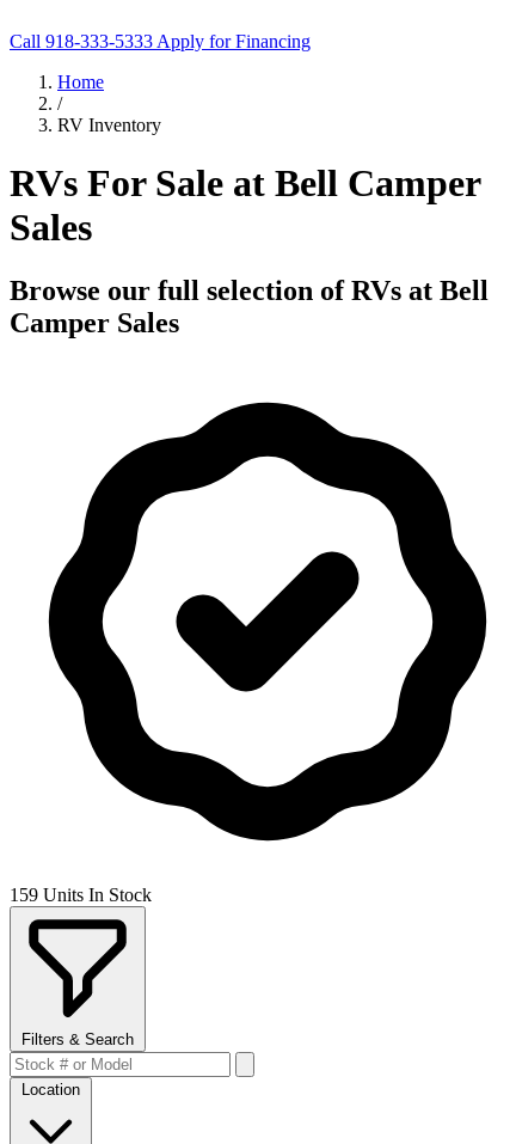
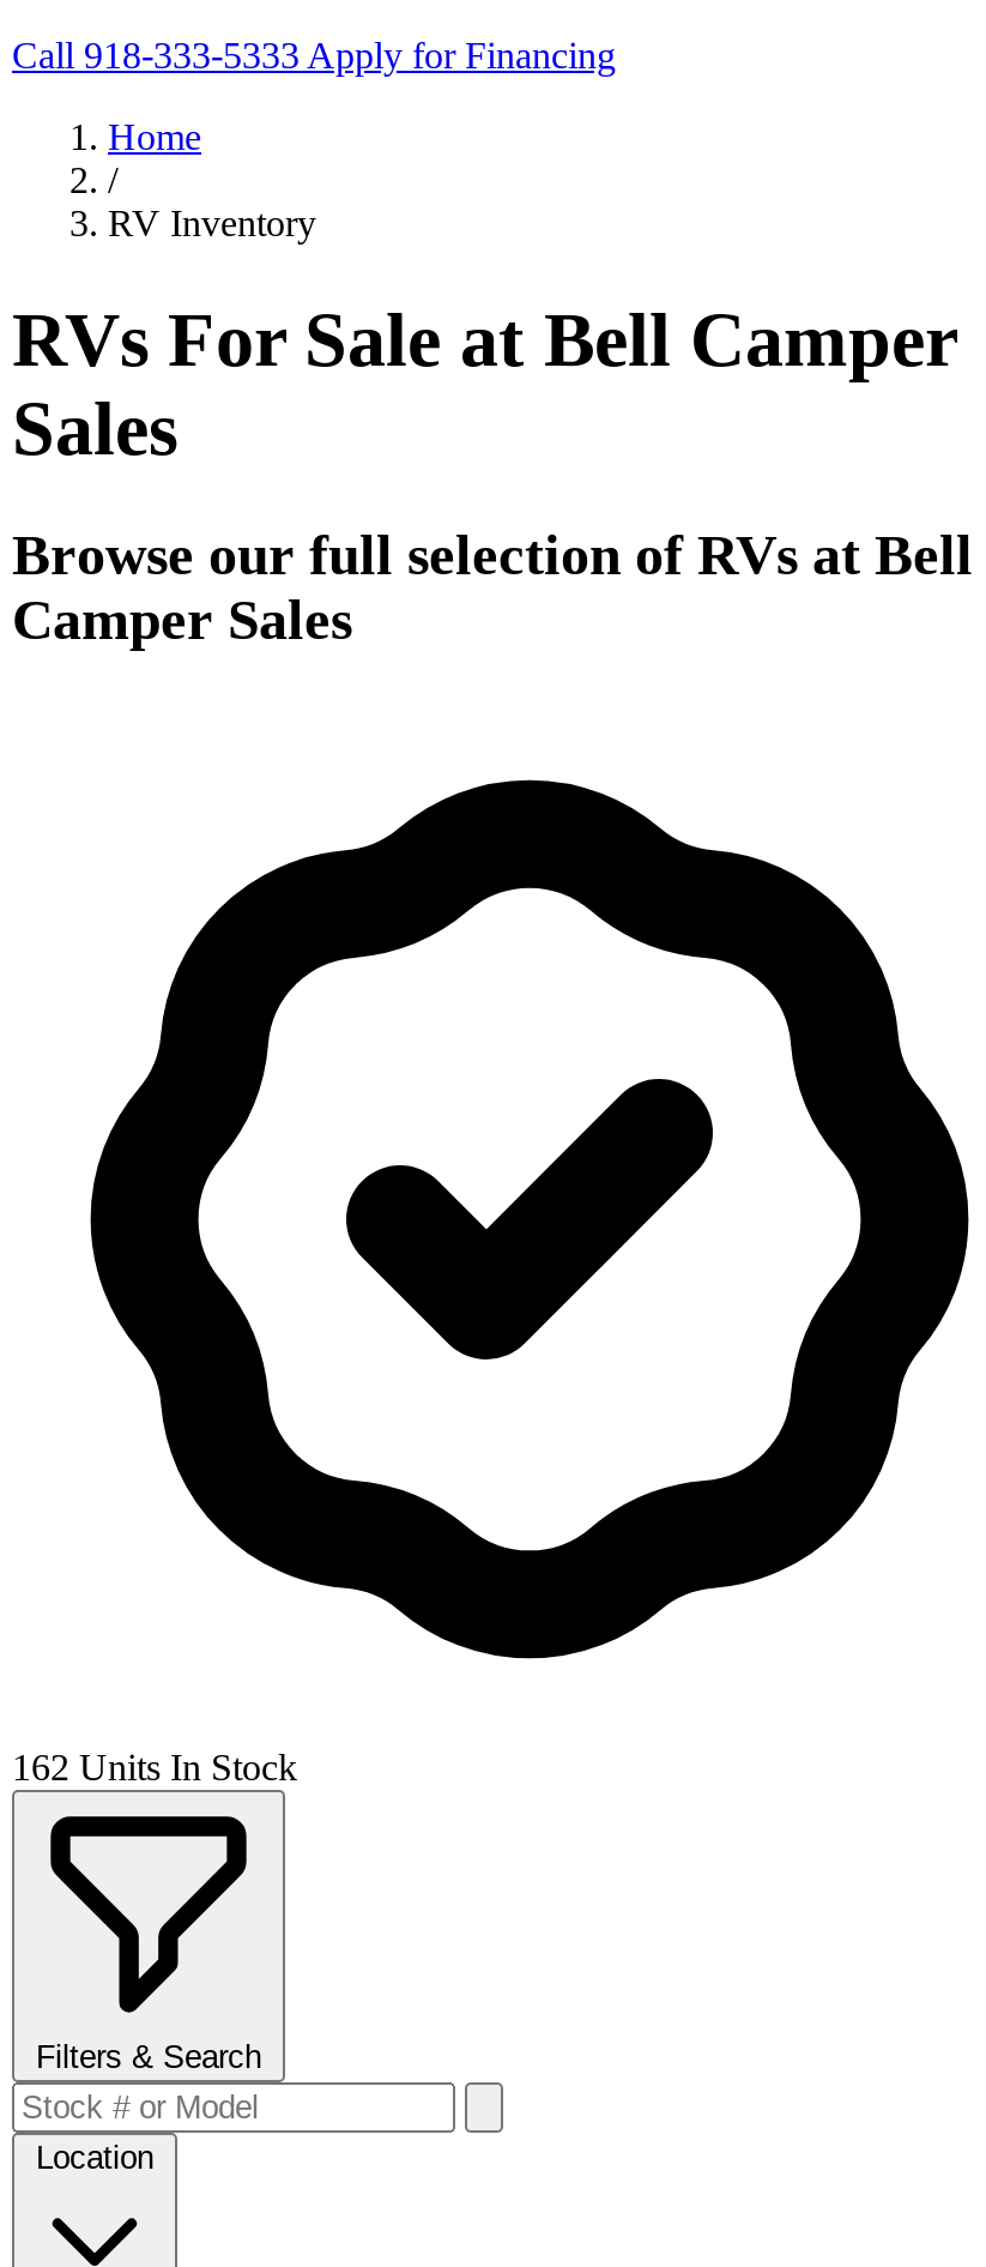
[10,885,152,905] 159 Units In Stock -> [12,1747,297,1788] 162 Units In Stock

